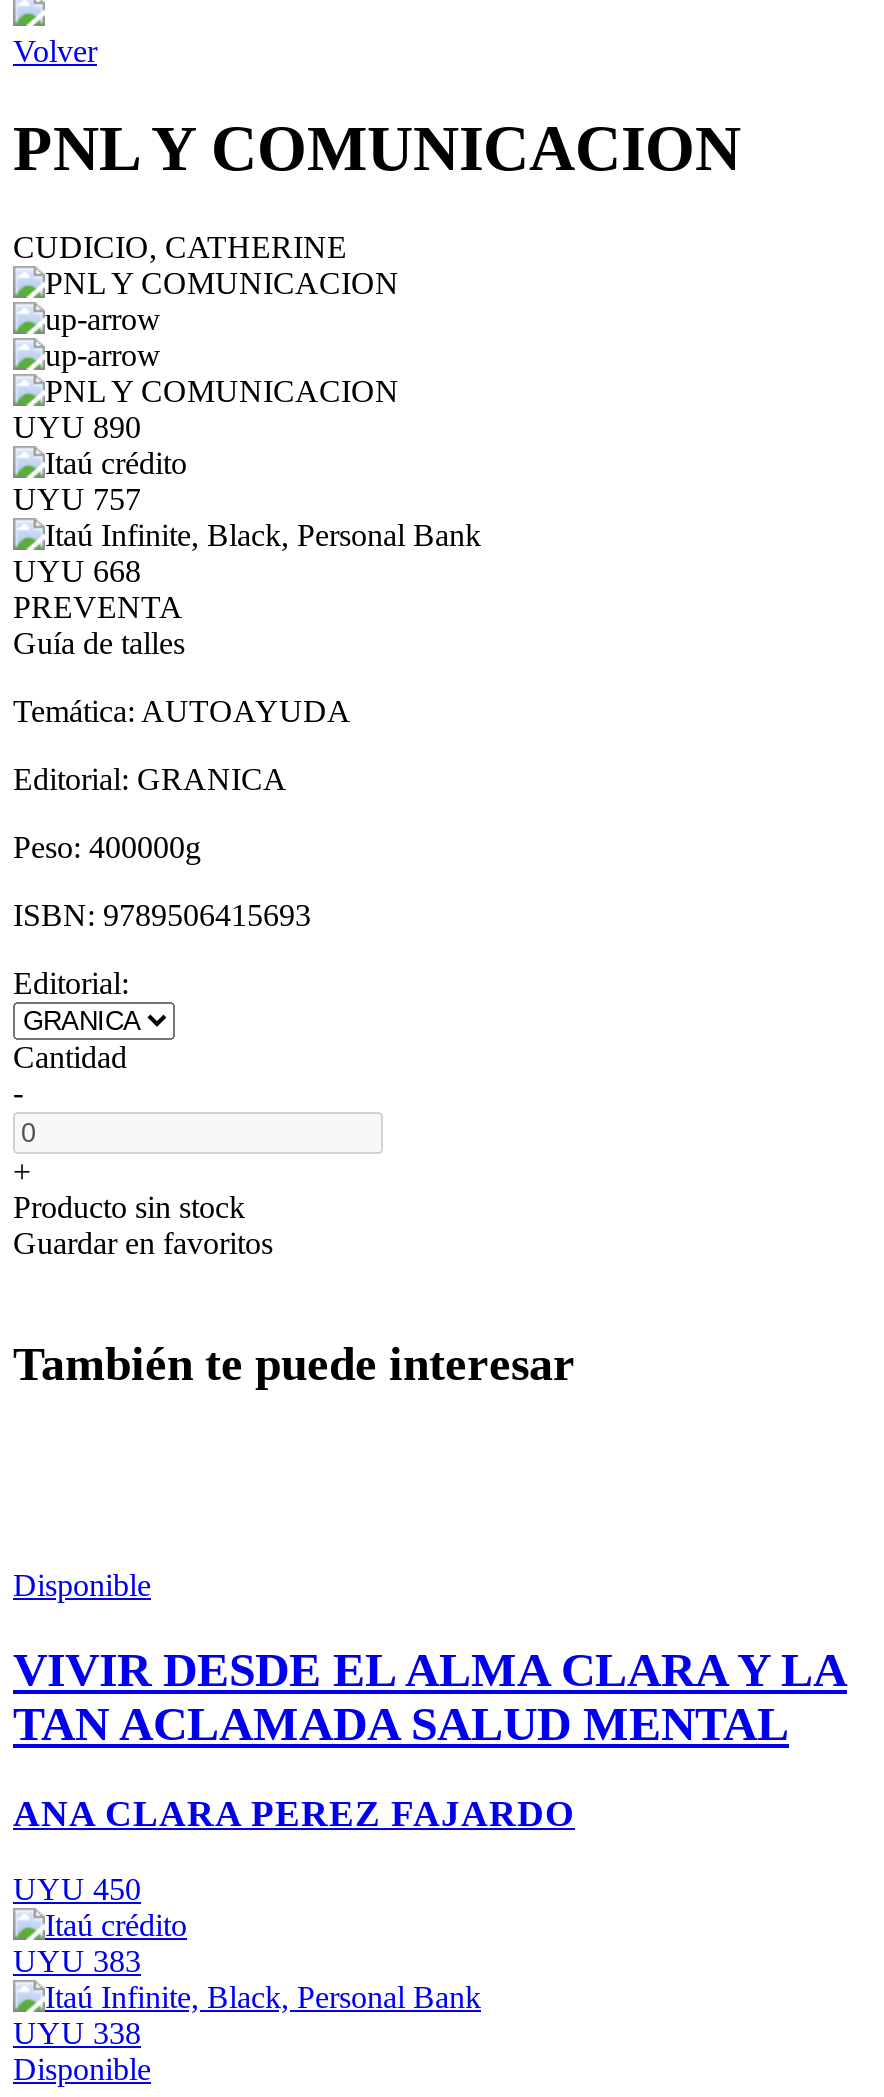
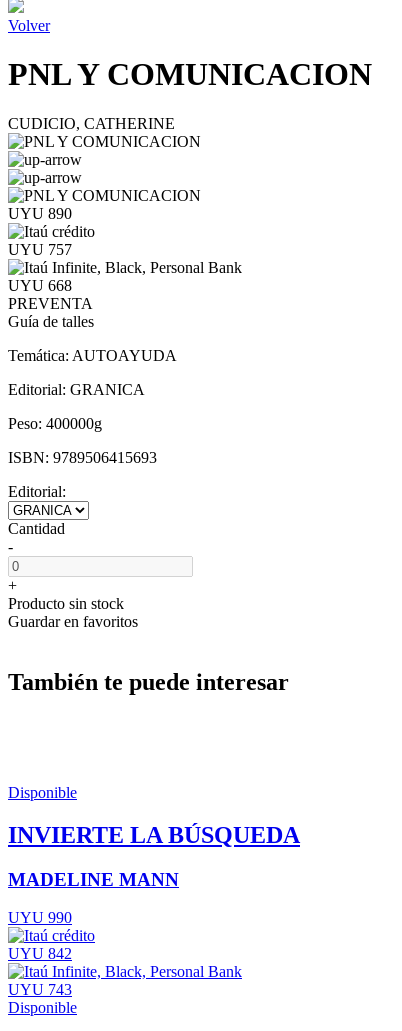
[13,1643,847,1749] VIVIR DESDE EL ALMA CLARA Y LA | TAN ACLAMADA SALUD MENTAL -> [8,822,300,848] INVIERTE LA BÚSQUEDA
[13,1791,575,1833] ANA CLARA PEREZ FAJARDO -> [8,868,179,889] MADELINE MANN
[13,1872,141,1906] UYU 450 -> [8,909,72,926] UYU 990
[13,1944,141,1978] UYU 383 -> [8,945,72,962] UYU 842
[13,2016,141,2050] UYU 338 -> [8,981,72,998] UYU 743

